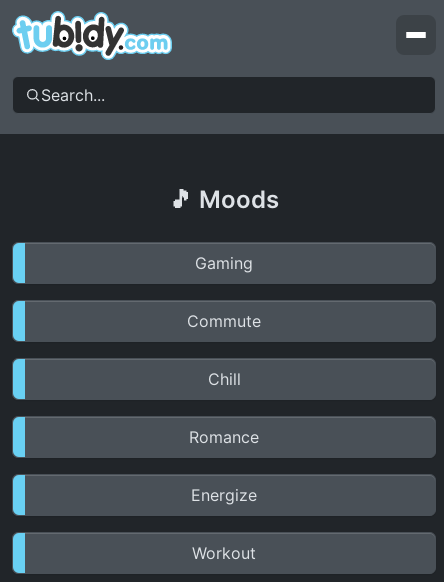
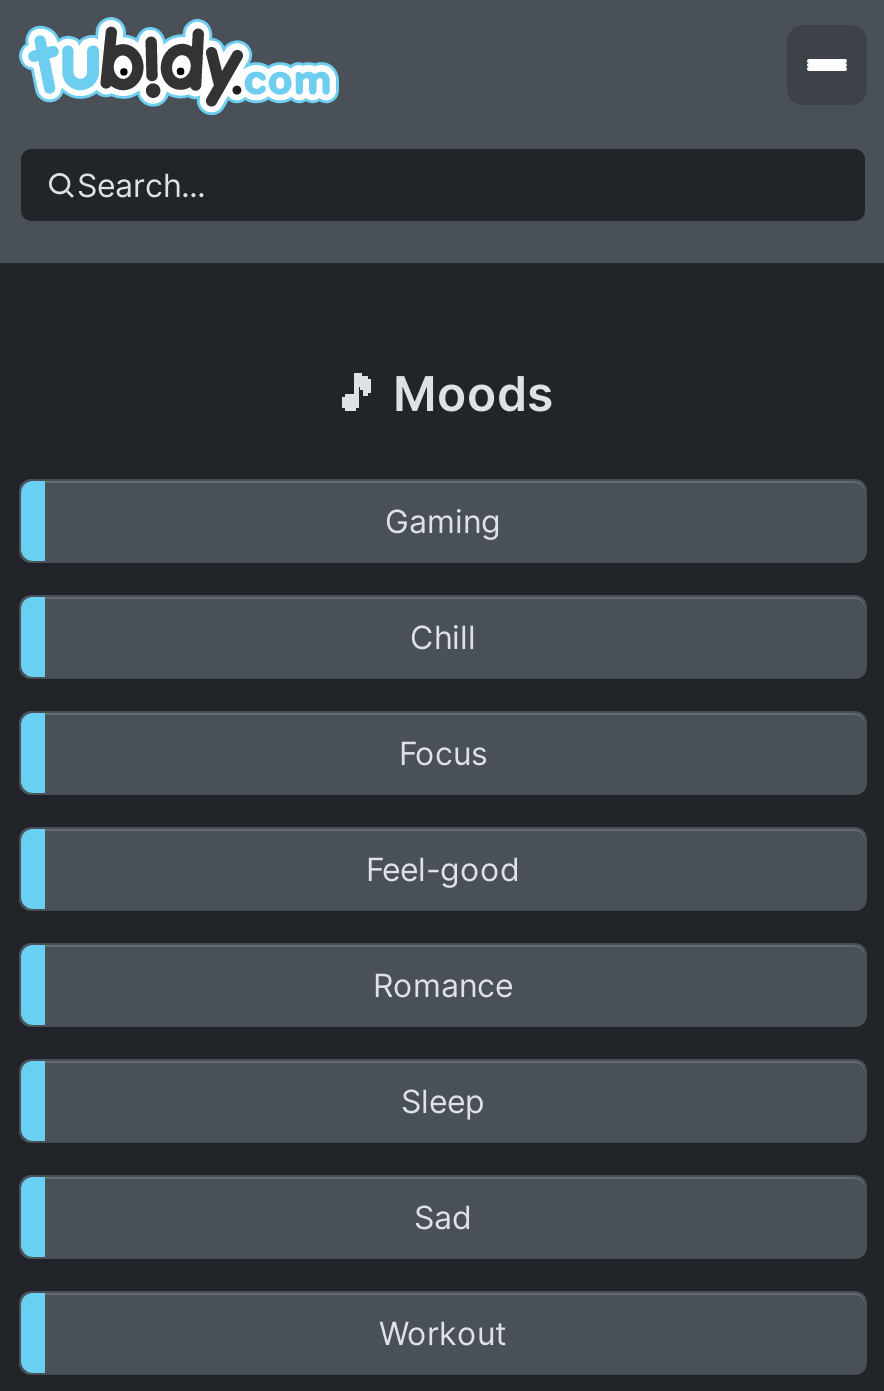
[187,311,261,331] Commute -> none
moved [207,369,240,389] -> [410,617,476,657]: Chill
none -> [366,733,520,889] Focus | Feel-good
[191,485,257,505] Energize -> [401,1081,485,1237] Sleep | Sad

